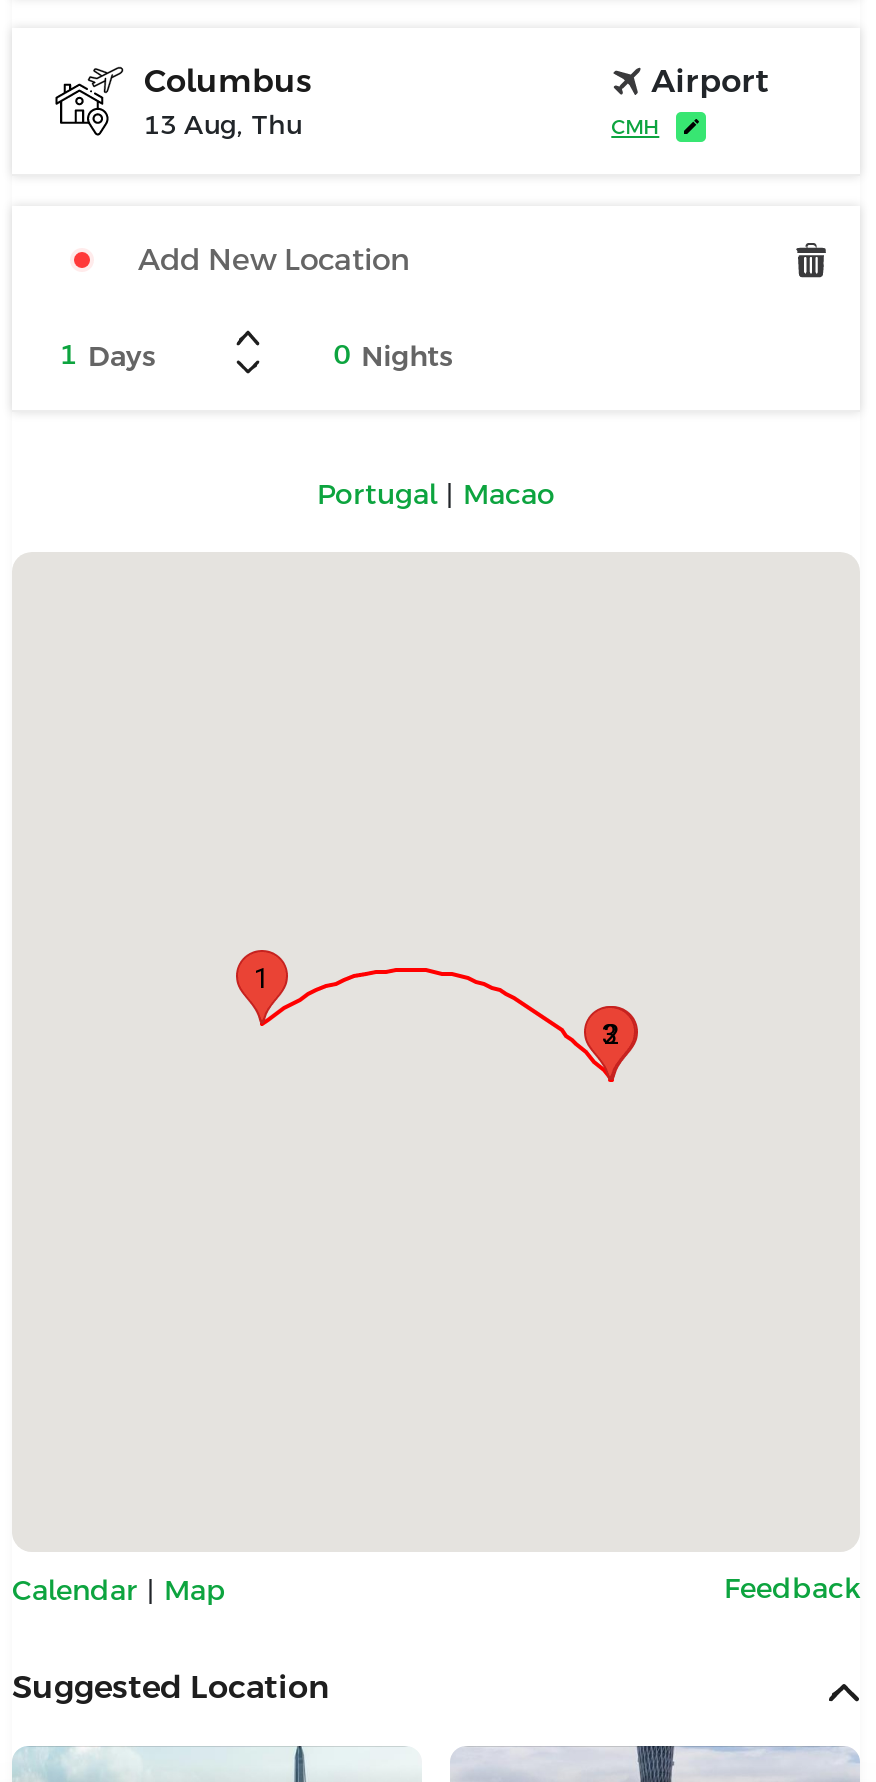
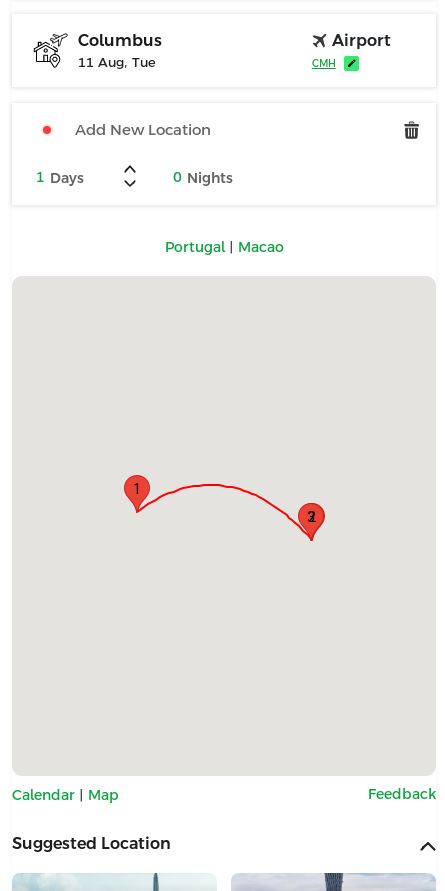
[144,110,302,140] 13 Aug, Thu -> [78,55,156,70] 11 Aug, Tue

